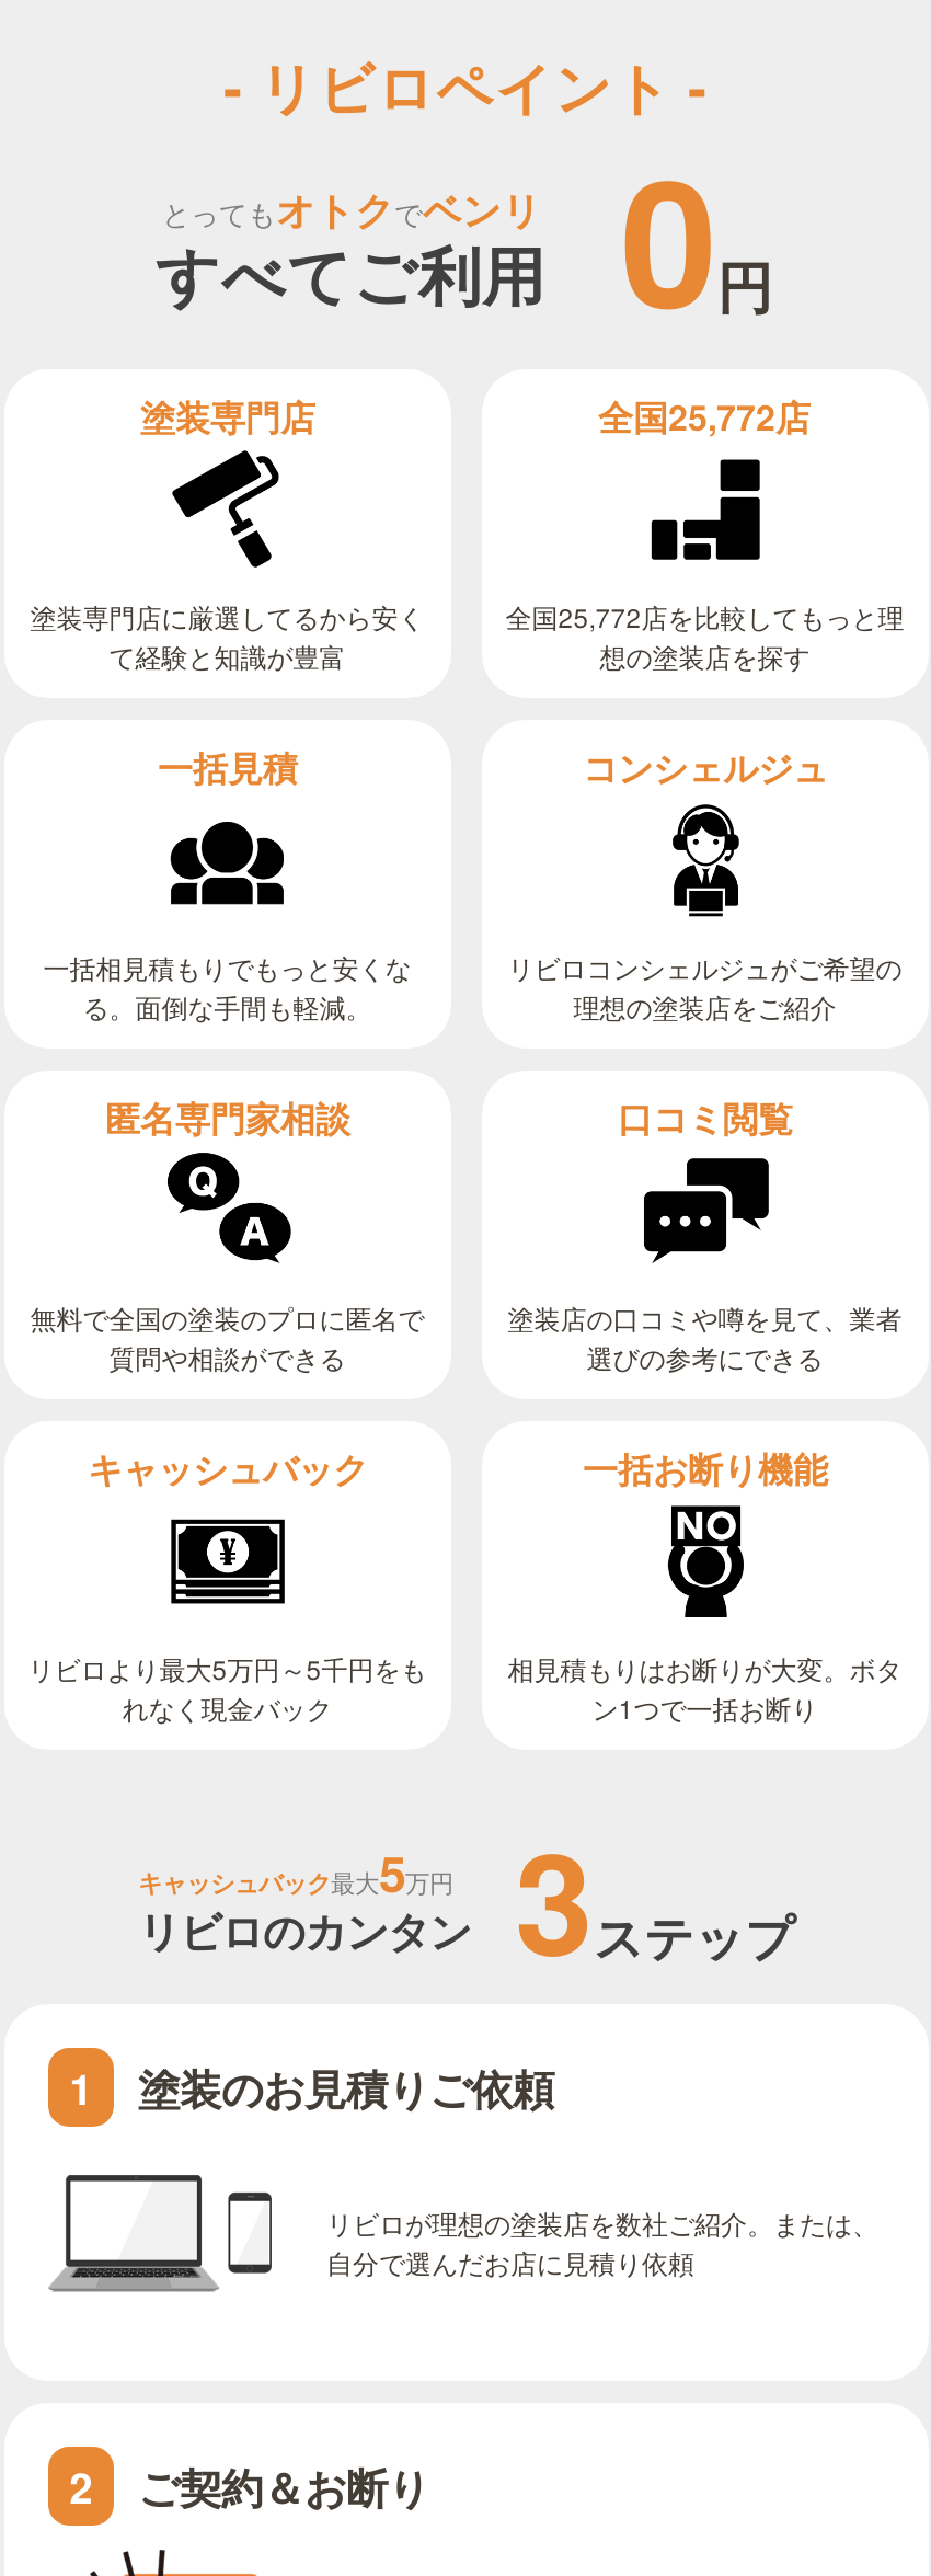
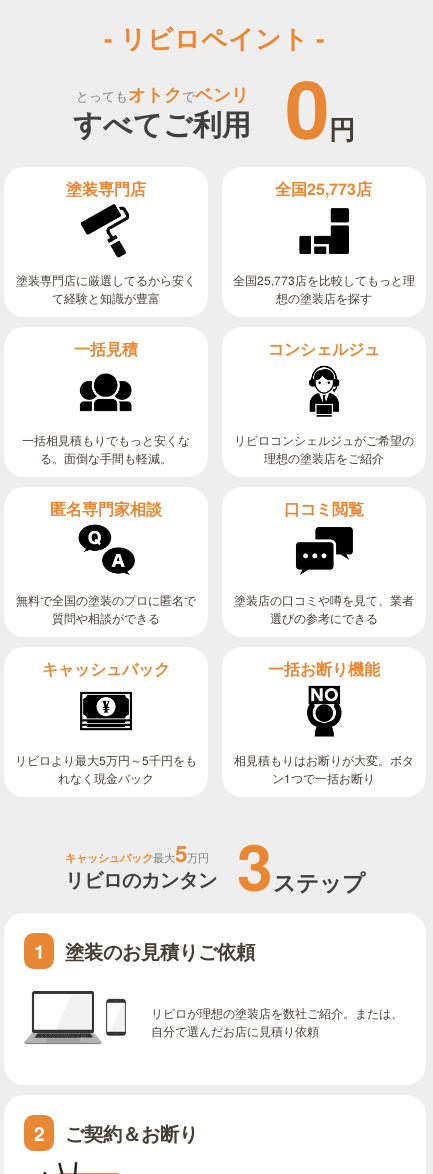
[599,391,811,442] 全国25,772店 -> [275,177,372,200] 全国25,773店
[506,597,904,635] 全国25,772店を比較してもっと理 -> [233,271,415,288] 全国25,773店を比較してもっと理

